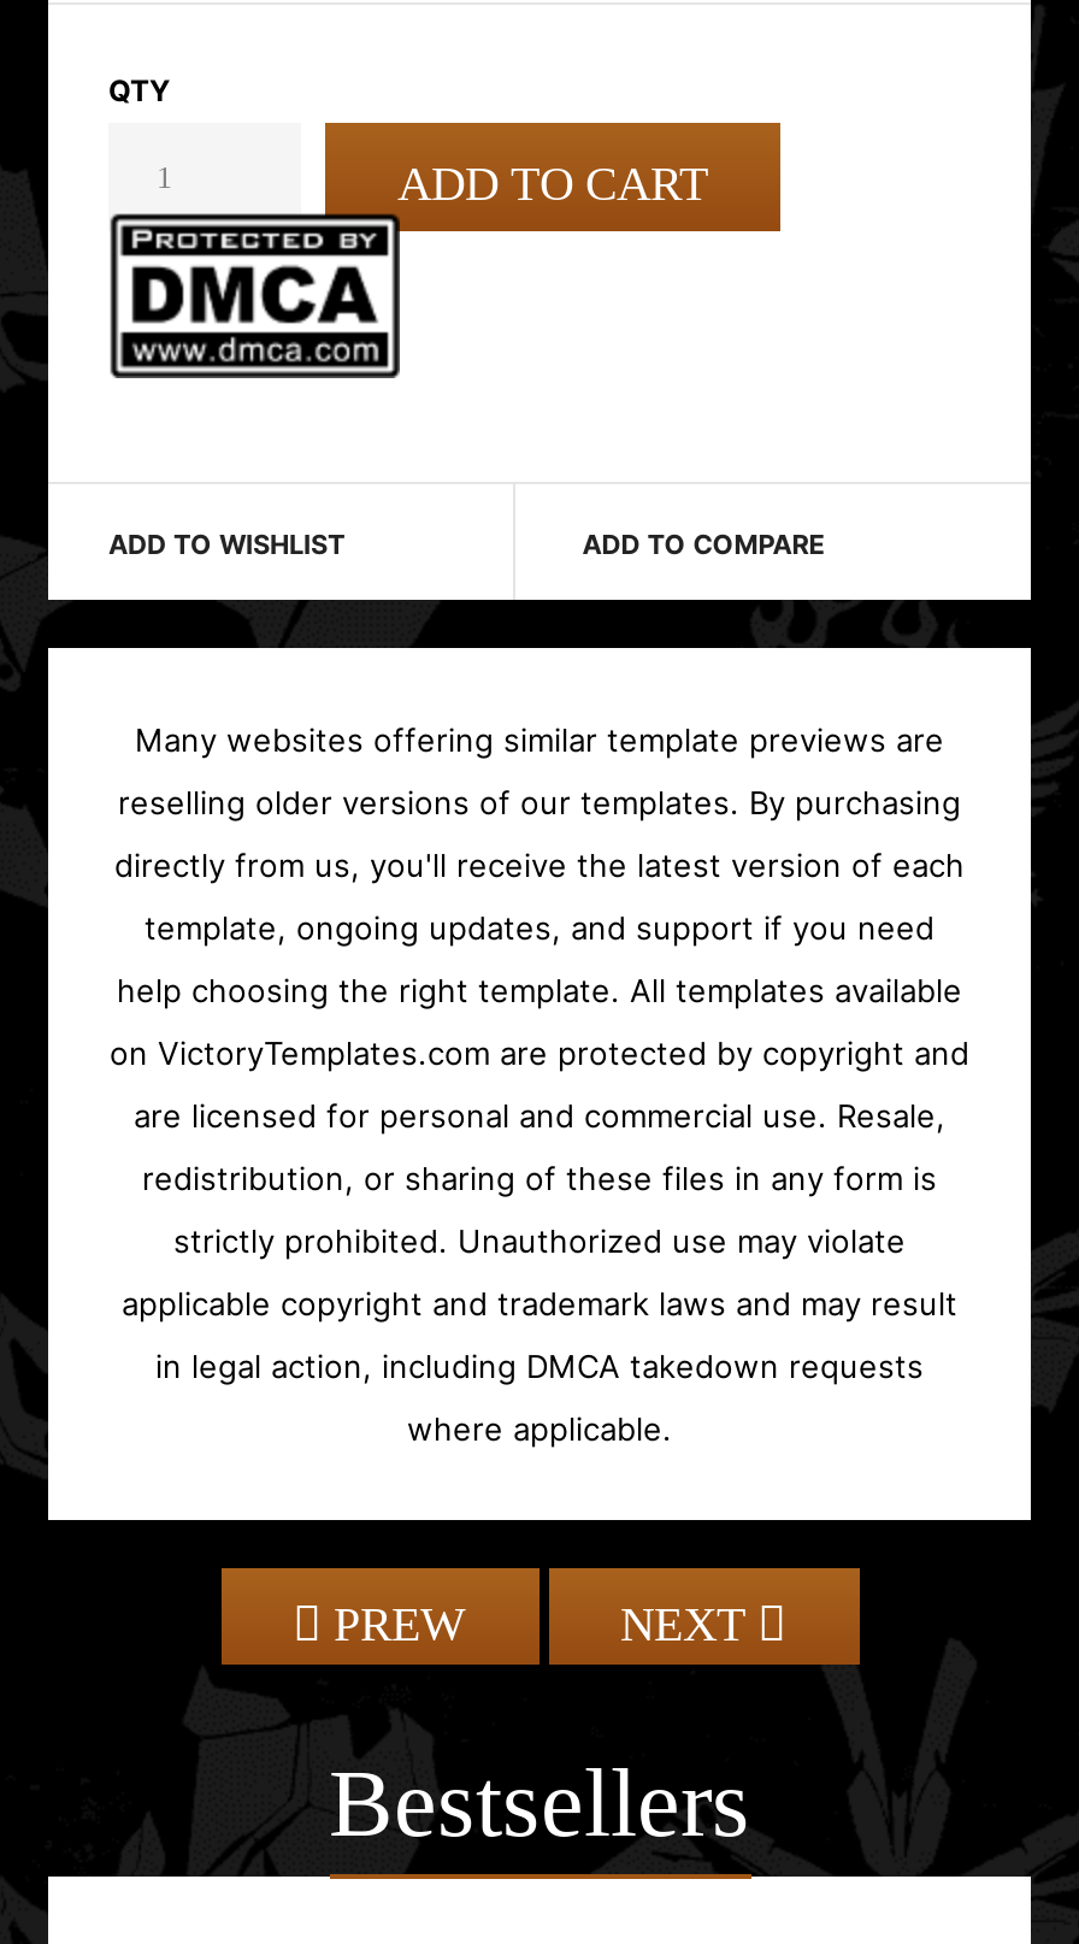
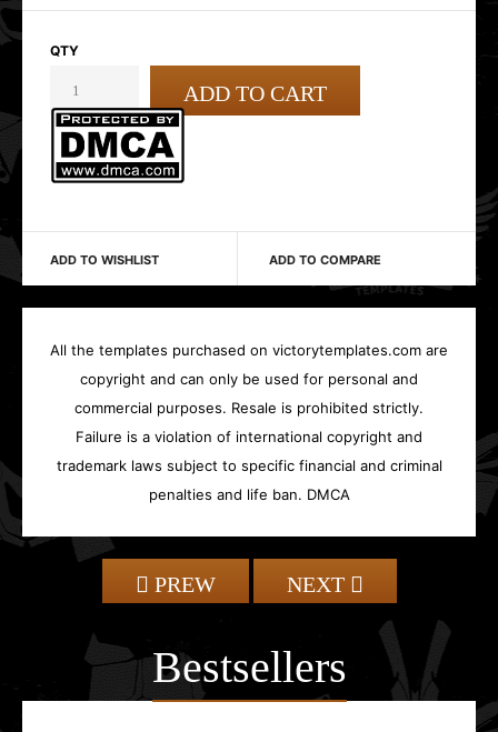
[110,720,969,1448] Many websites offering similar template previews are | reselling older versions of our templates. By purchasing | directly from us, you'll receive the latest version of each | template, ongoing updates, and support if you need | help choosing the right template. All templates available | on VictoryTemplates.com are protected by copyright and | are licensed for personal and commercial use. Resale, | redistribution, or sharing of these files in any form is | strictly prohibited. Unauthorized use may violate | applicable copyright and trademark laws and may result | in legal action, including DMCA takedown requests | where applicable. -> [50,341,448,503] All the templates purchased on victorytemplates.com are | copyright and can only be used for personal and | commercial purposes. Resale is prohibited strictly. | Failure is a violation of international copyright and | trademark laws subject to specific financial and criminal | penalties and life ban. DMCA

